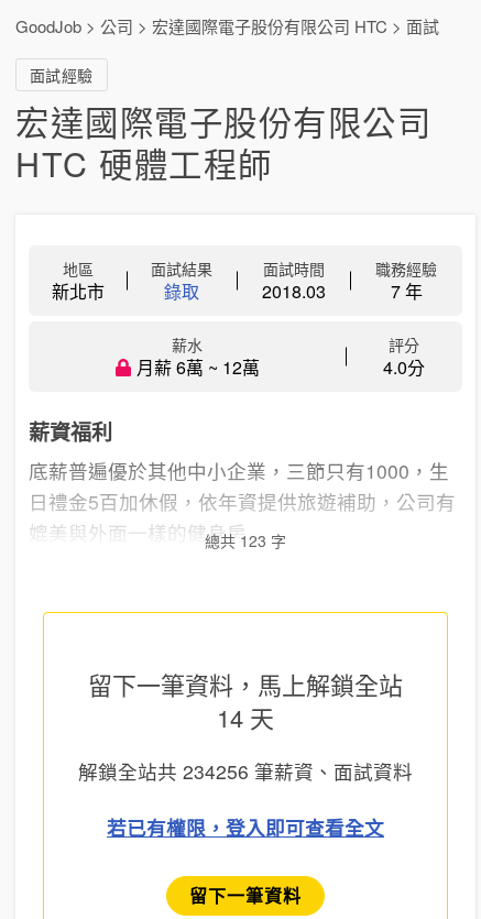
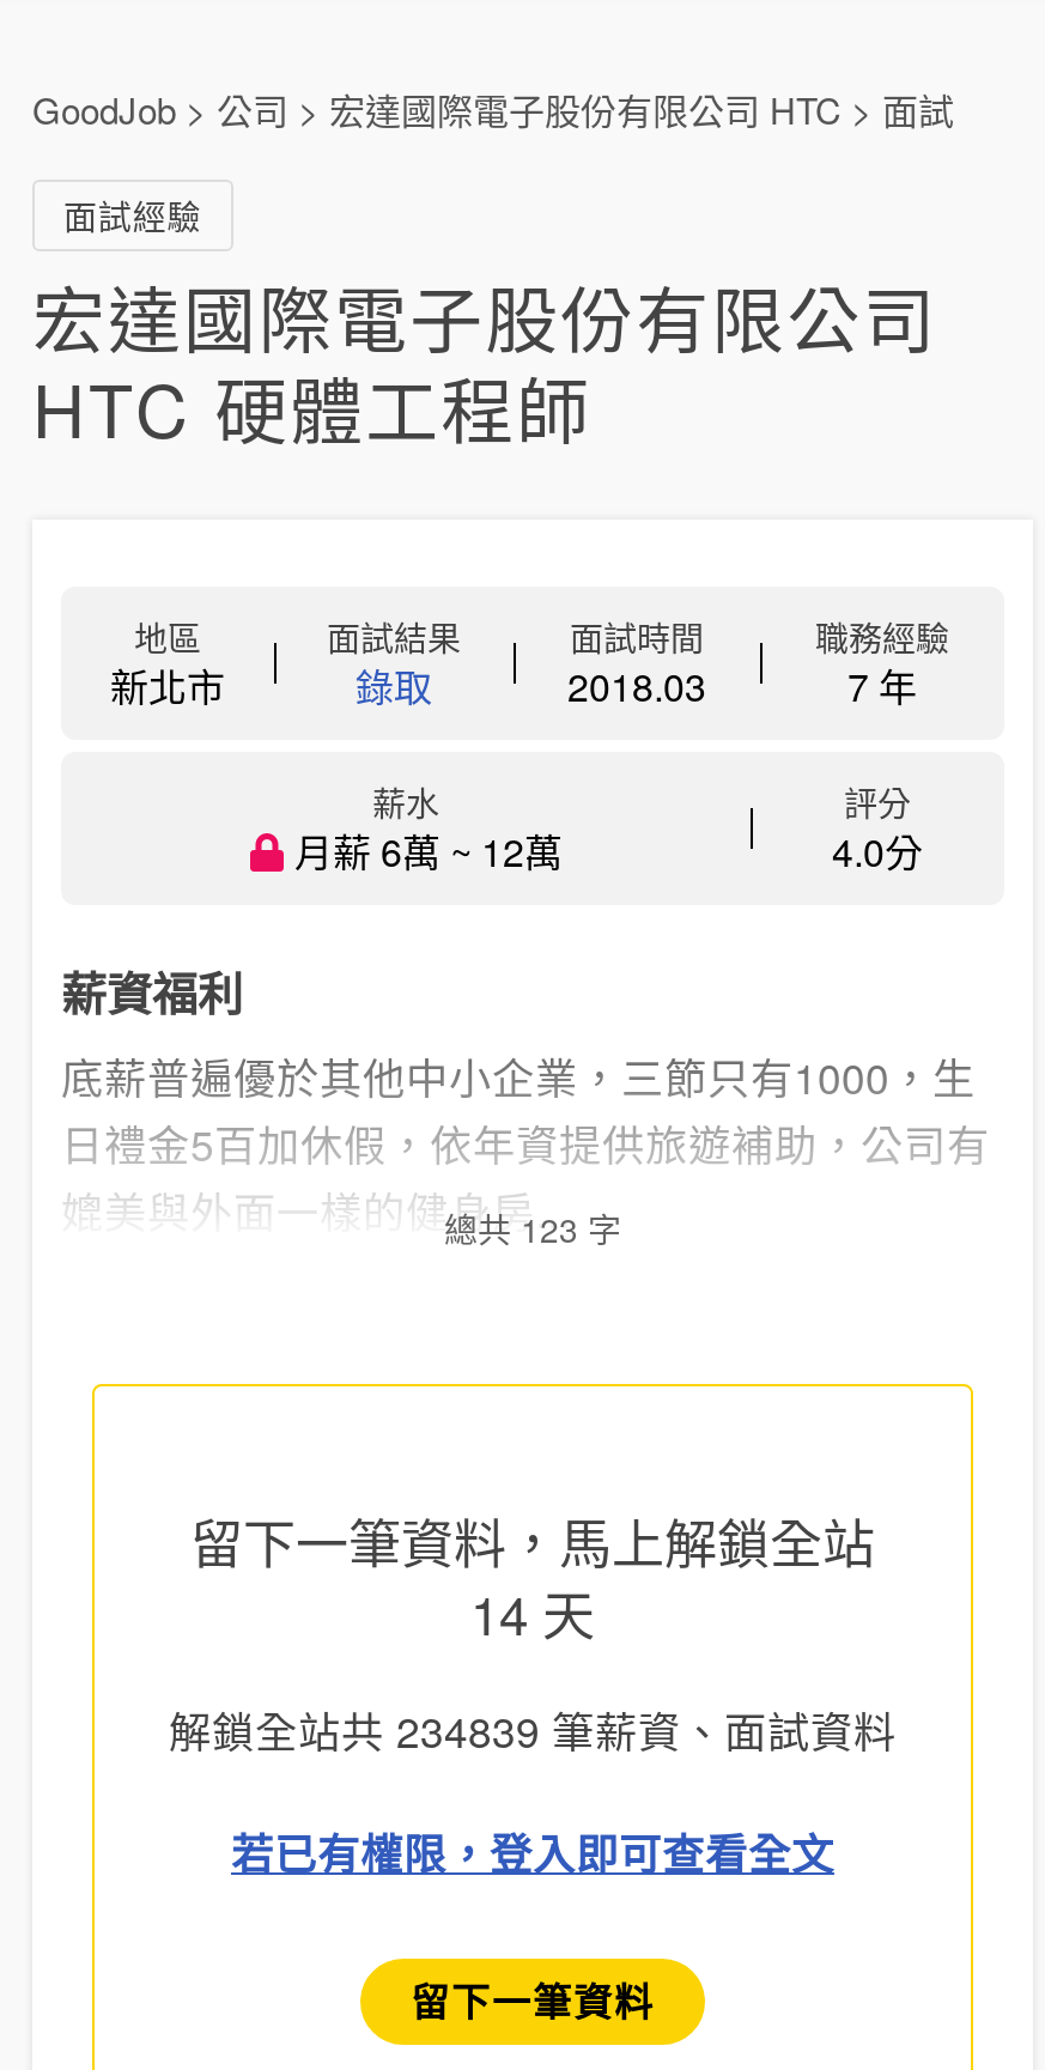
[78,758,413,785] 解鎖全站共234256筆薪資、面試資料 -> [169,1701,897,1761] 解鎖全站共234839筆薪資、面試資料

